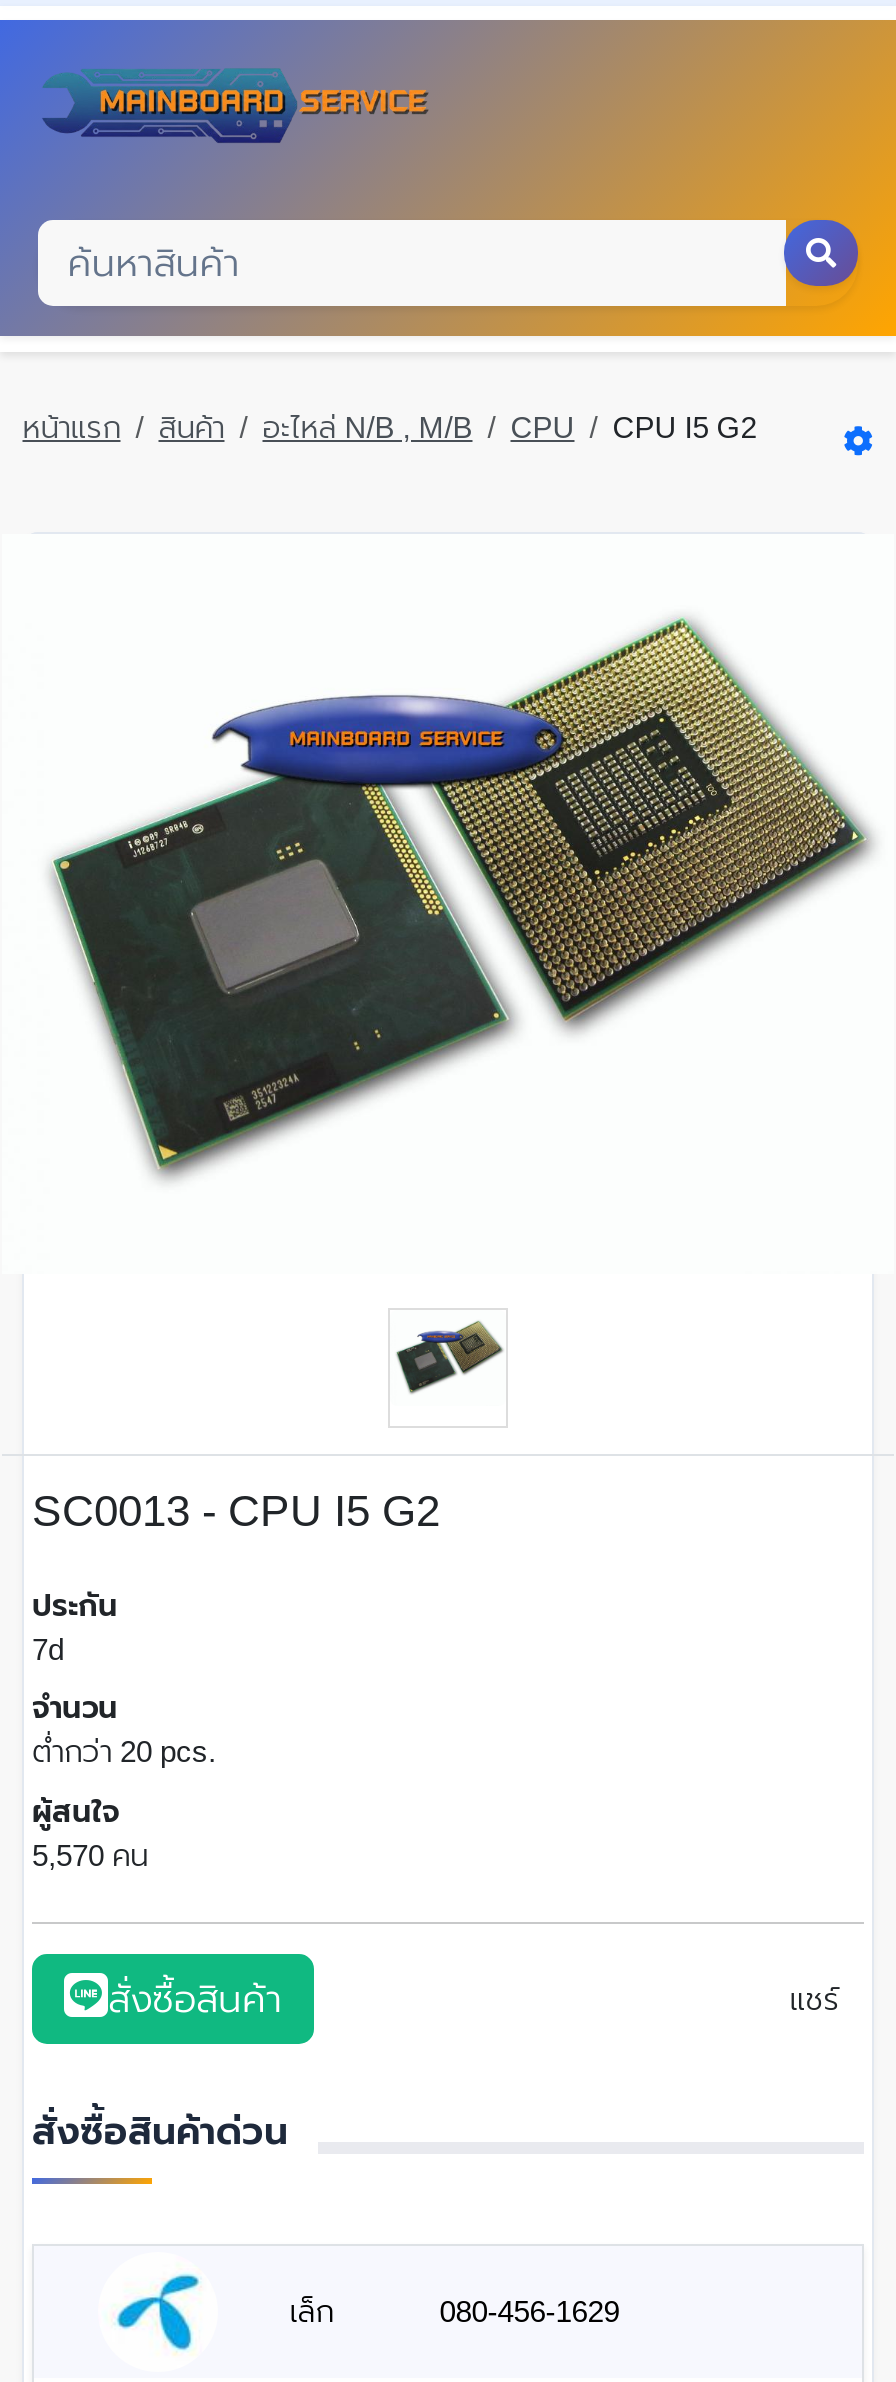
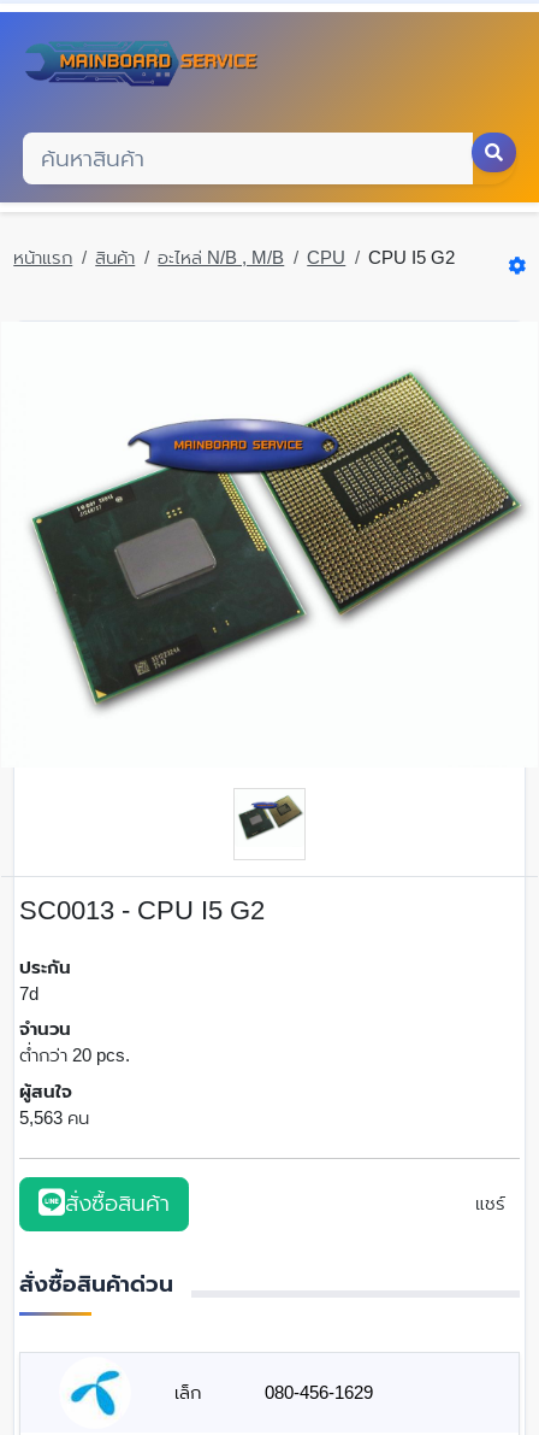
[32,1838,148,1872] 5,570 คน -> [19,1107,89,1128] 5,563 คน

